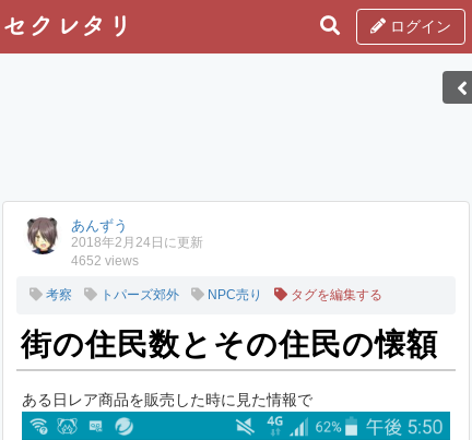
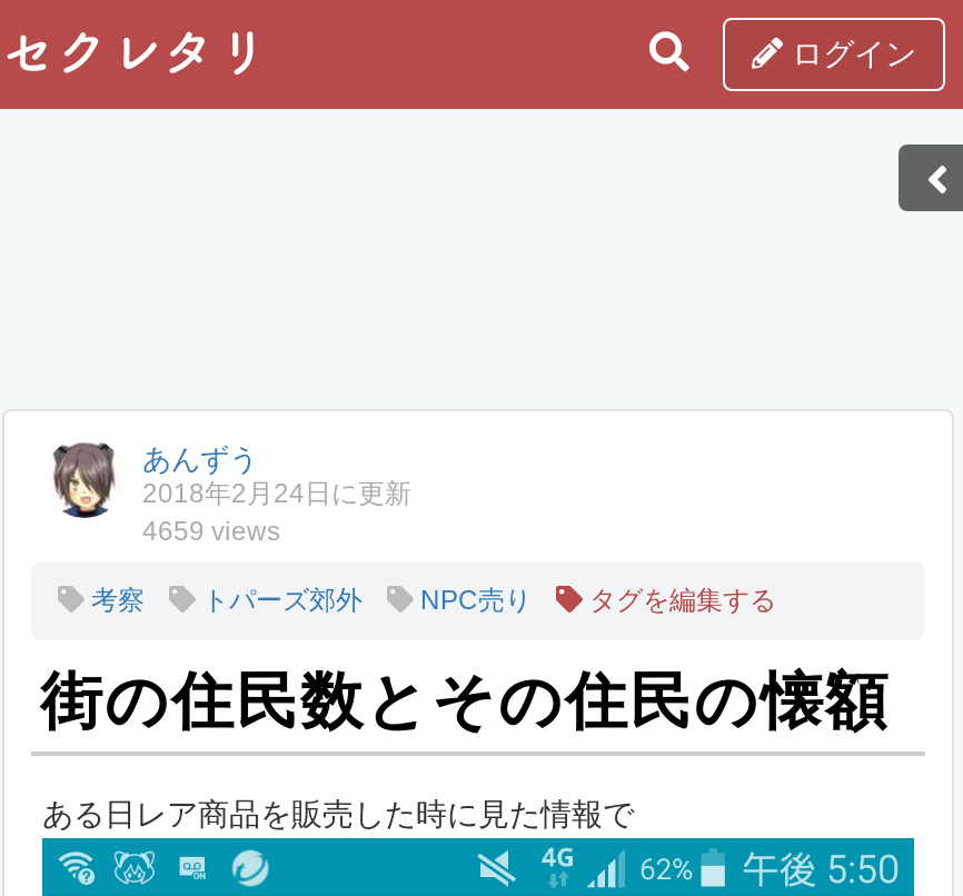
[71,253,139,269] 4652 views -> [142,516,280,547] 4659 views

